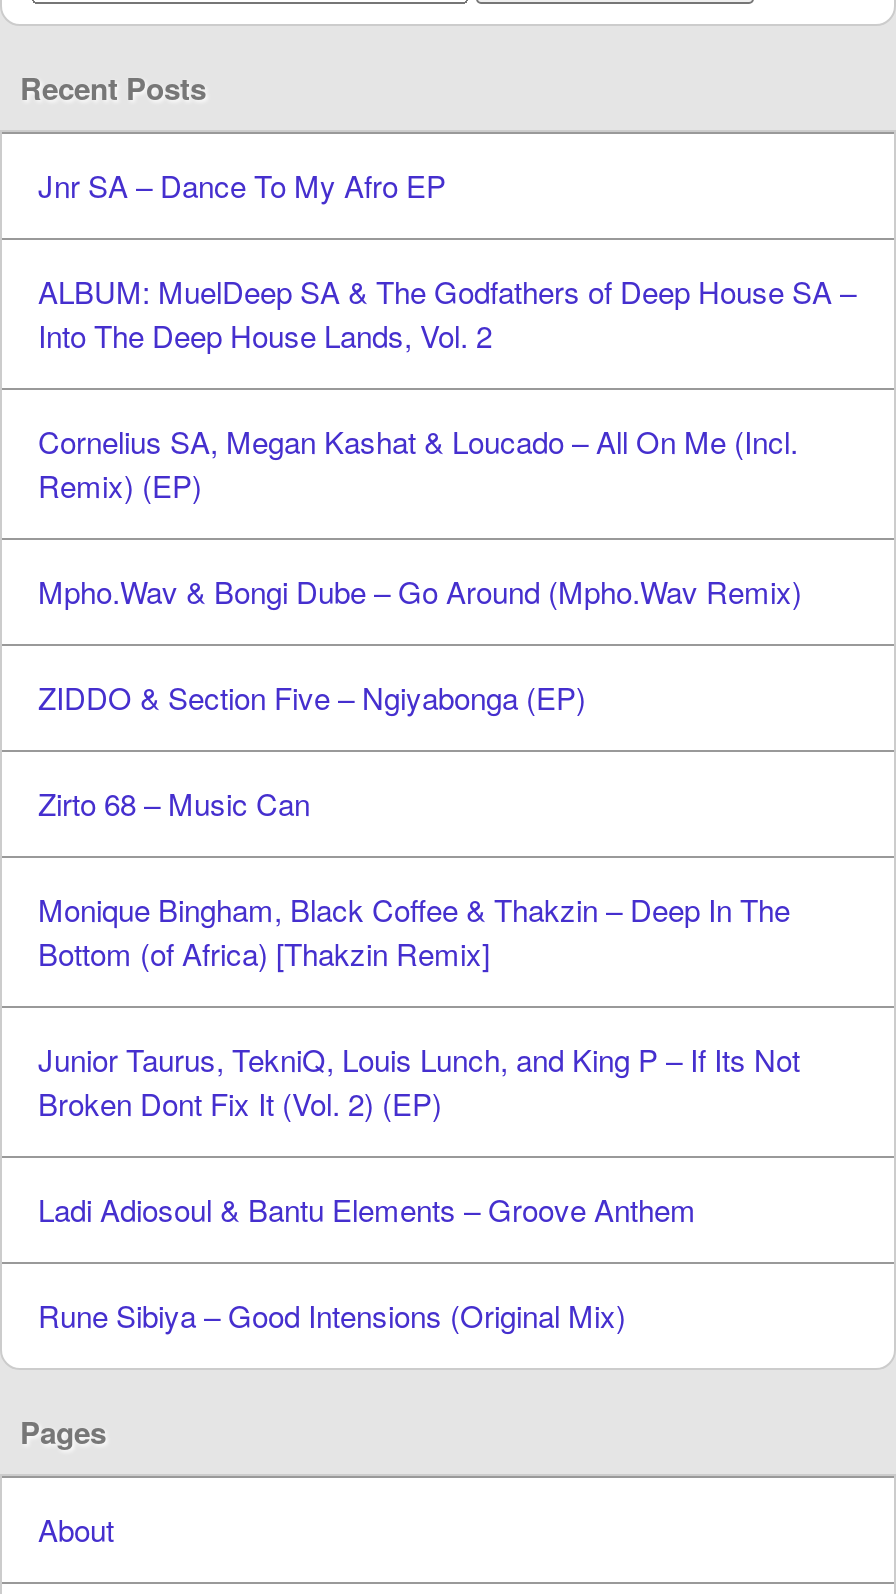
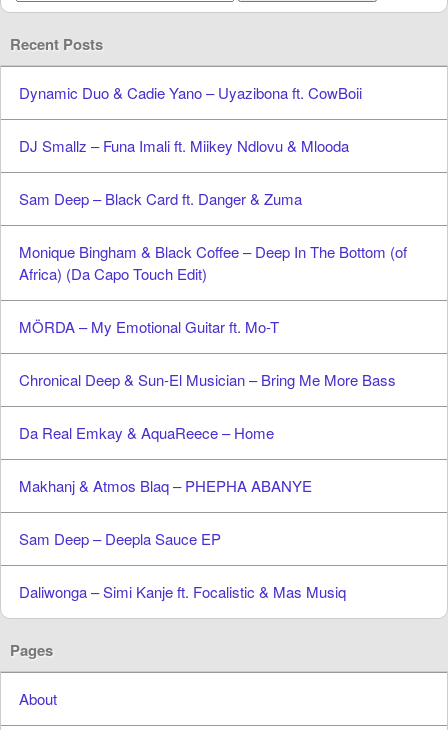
[38,164,446,206] Jnr SA – Dance To My Afro EP -> [19,82,362,103] Dynamic Duo & Cadie Yano – Uyazibona ft. CowBoii
[38,270,856,356] ALBUM: MuelDeep SA & The Godfathers of Deep House SA – | Into The Deep House Lands, Vol. 2 -> [19,135,349,156] DJ Smallz – Funa Imali ft. Miikey Ndlovu & Mlooda
[38,420,798,506] Cornelius SA, Megan Kashat & Loucado – All On Me (Incl. | Remix) (EP) -> [19,188,302,209] Sam Deep – Black Card ft. Danger & Zuma
[38,570,802,612] Mpho.Wav & Bongi Dube – Go Around (Mpho.Wav Remix) -> [19,241,407,284] Monique Bingham & Black Coffee – Deep In The Bottom (of | Africa) (Da Capo Touch Edit)
[38,676,586,718] ZIDDO & Section Five – Ngiyabonga (EP) -> [19,316,279,337] MÖRDA – My Emotional Guitar ft. Mo-T
[38,782,310,824] Zirto 68 – Music Can -> [19,369,396,390] Chronical Deep & Sun-El Musician – Bring Me More Bass
[38,888,790,974] Monique Bingham, Black Coffee & Thakzin – Deep In The | Bottom (of Africa) [Thakzin Remix] -> [19,422,274,443] Da Real Emkay & AquaReece – Home
[38,1038,800,1124] Junior Taurus, TekniQ, Louis Lunch, and King P – If Its Not | Broken Dont Fix It (Vol. 2) (EP) -> [19,475,312,496] Makhanj & Atmos Blaq – PHEPHA ABANYE
[38,1188,696,1230] Ladi Adiosoul & Bantu Elements – Groove Anthem -> [19,528,221,549] Sam Deep – Deepla Sauce EP
[38,1294,626,1336] Rune Sibiya – Good Intensions (Original Mix) -> [19,581,346,602] Daliwonga – Simi Kanje ft. Focalistic & Mas Musiq

